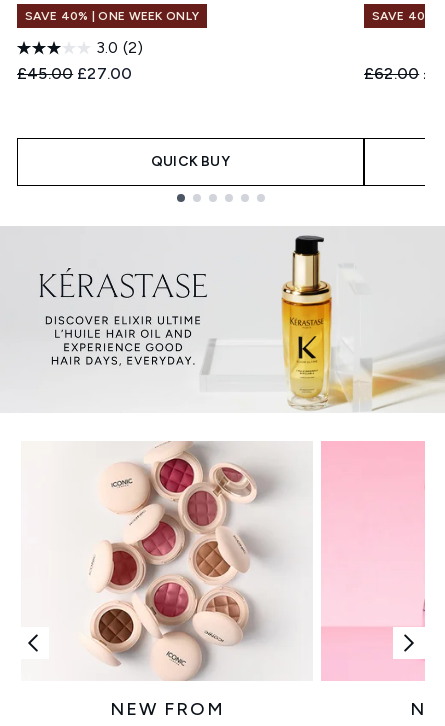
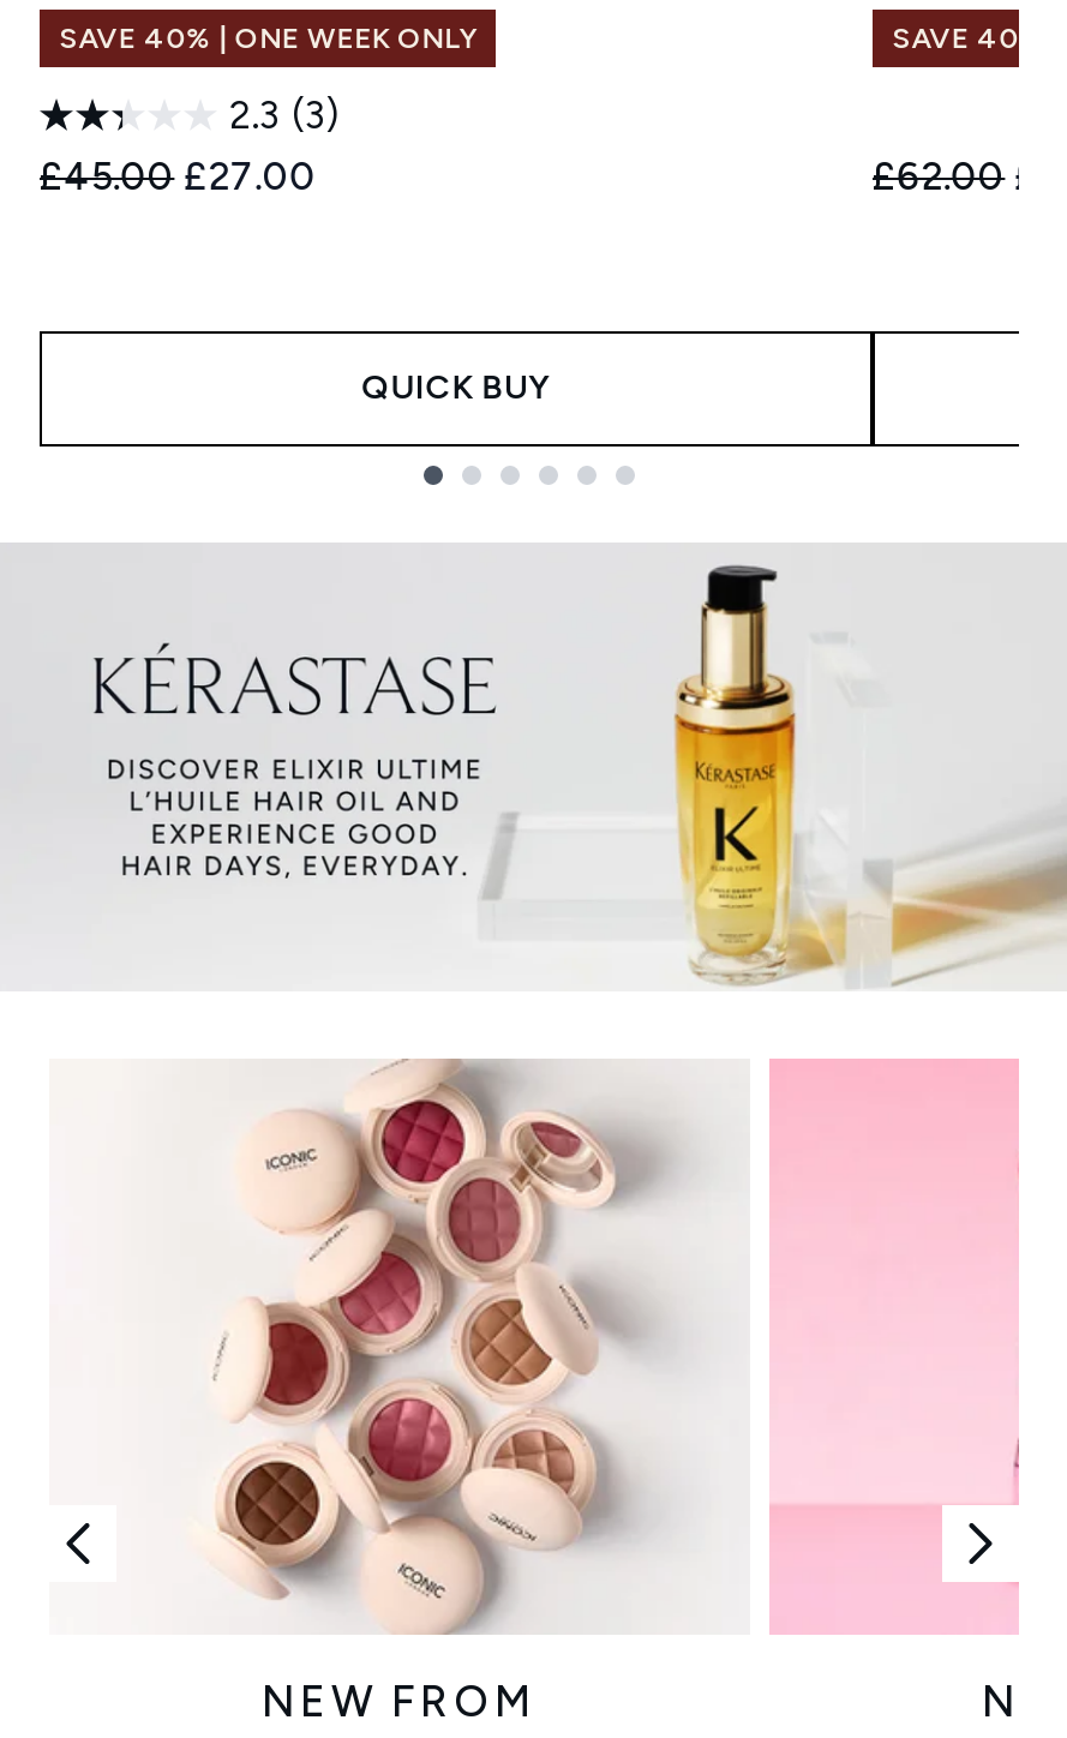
[96,38,143,57] 3.0 (2) -> [229,91,340,137] 2.3 (3)

